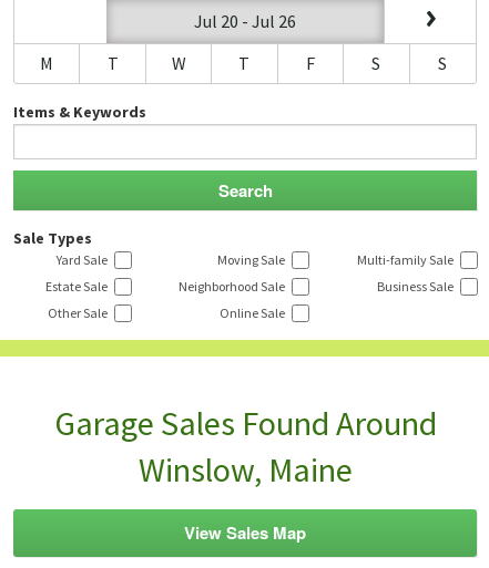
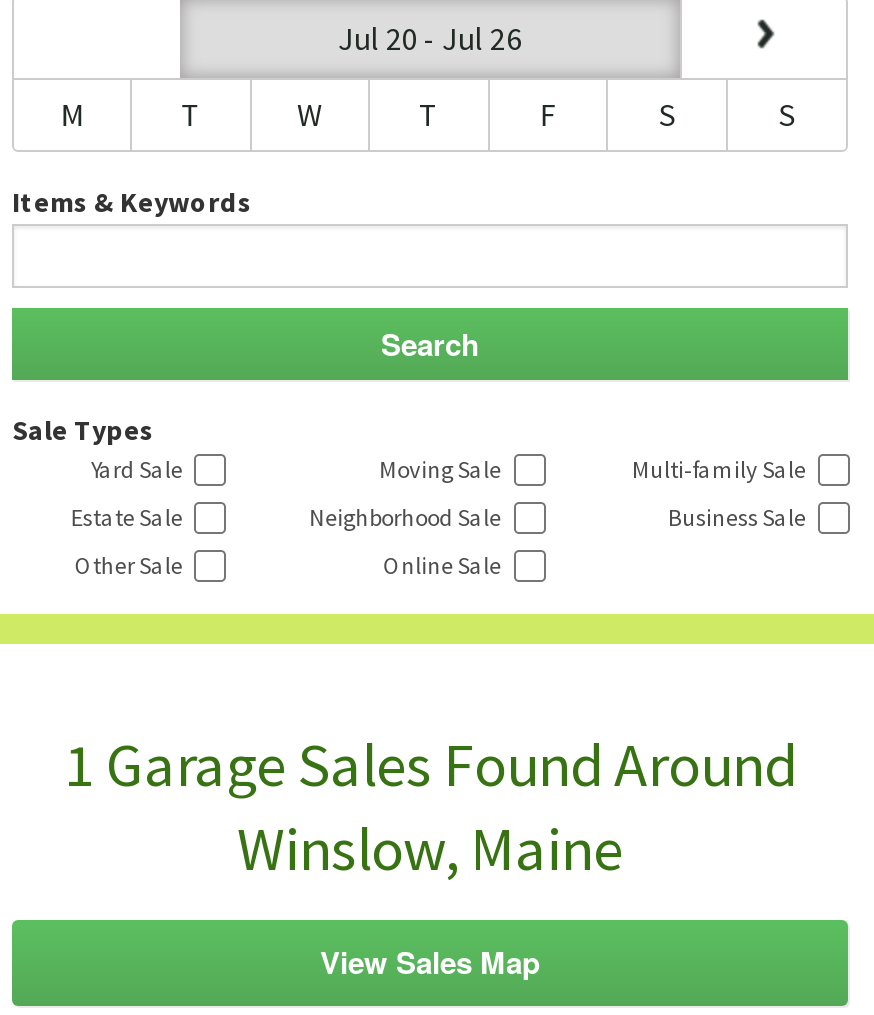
[54,402,436,444] Garage Sales Found Around -> [64,726,796,802] 1 Garage Sales Found Around

